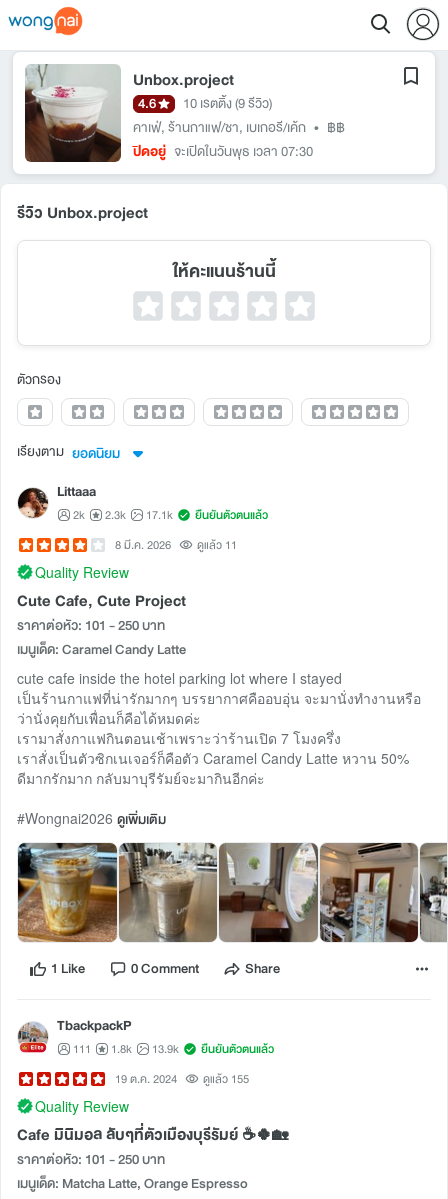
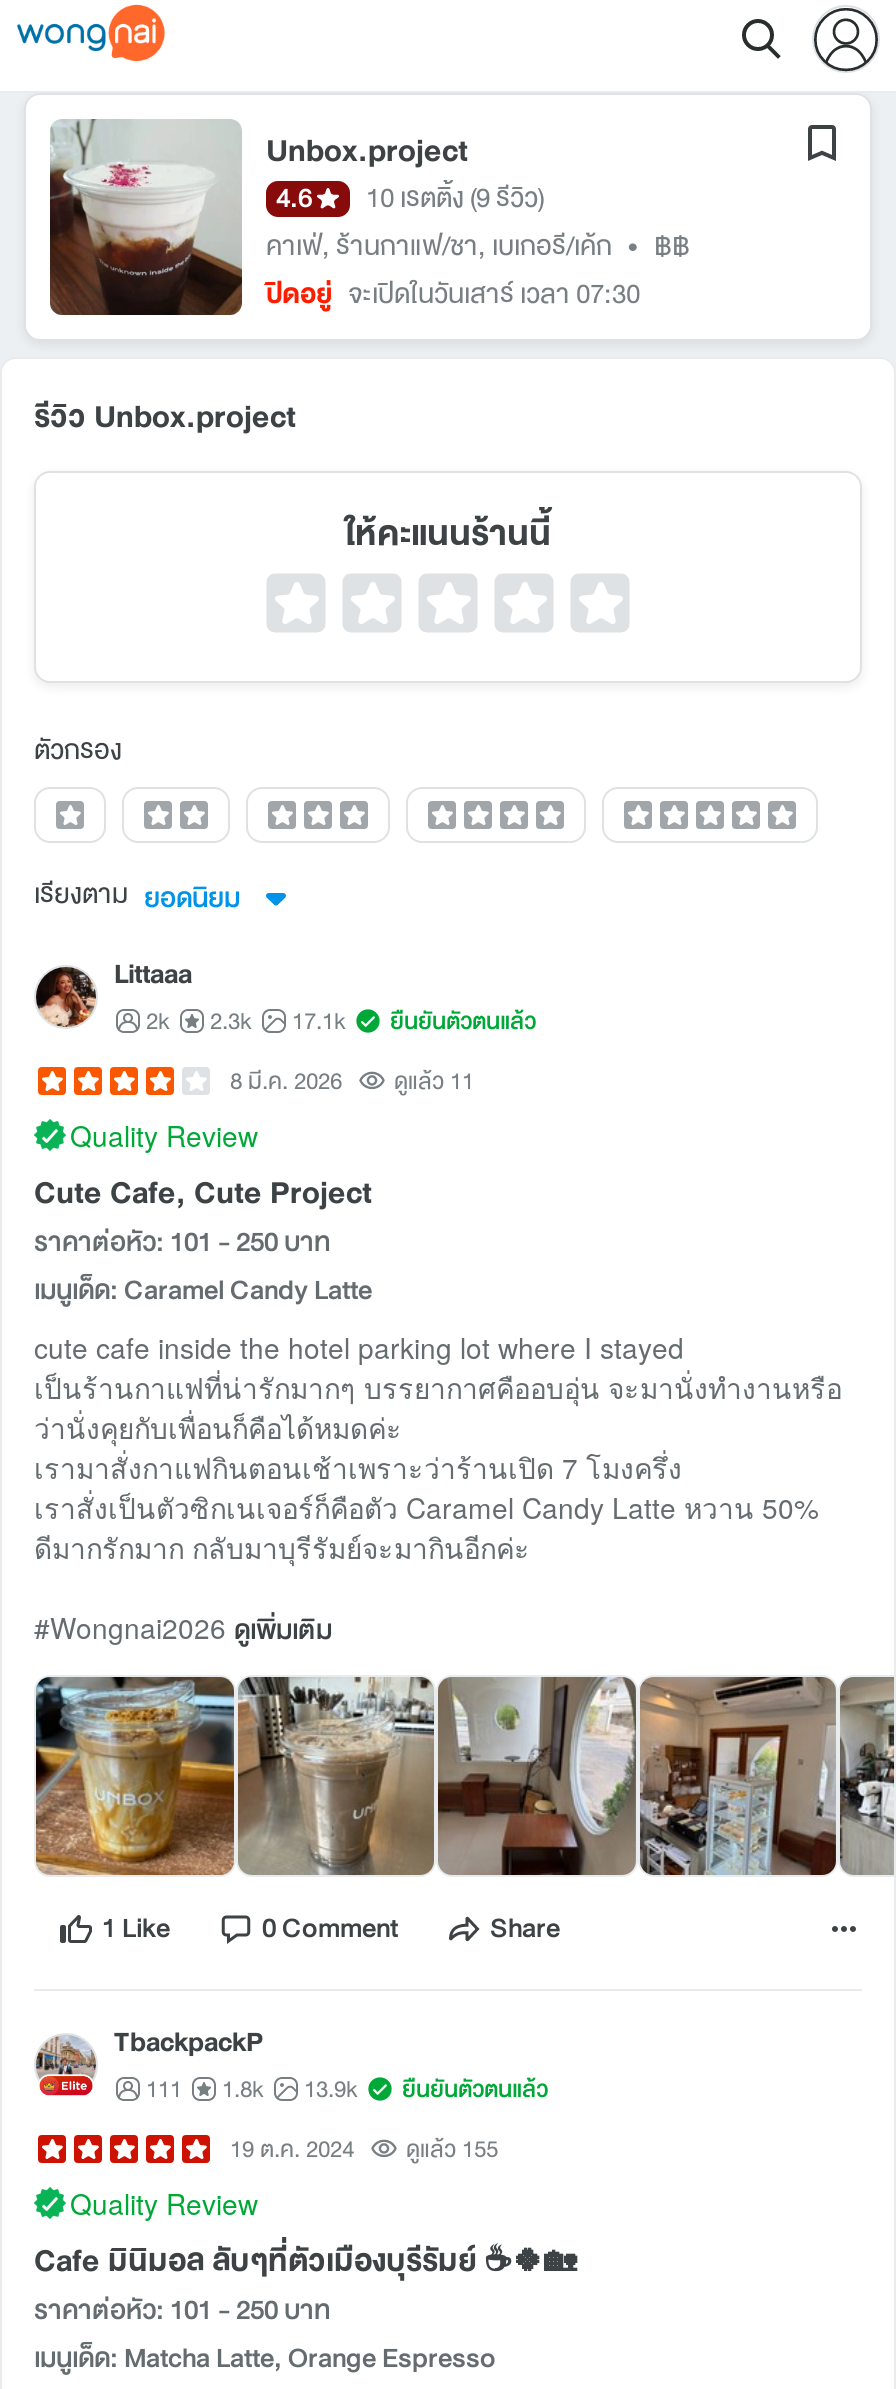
[133,141,313,162] ปิดอยู่ จะเปิดในวันพุธ เวลา 07:30 -> [266,273,640,315] ปิดอยู่ จะเปิดในวันเสาร์ เวลา 07:30

